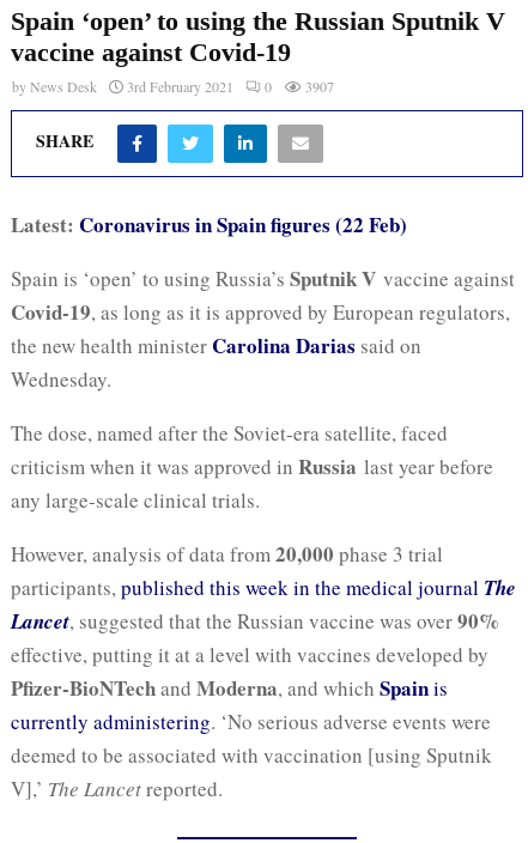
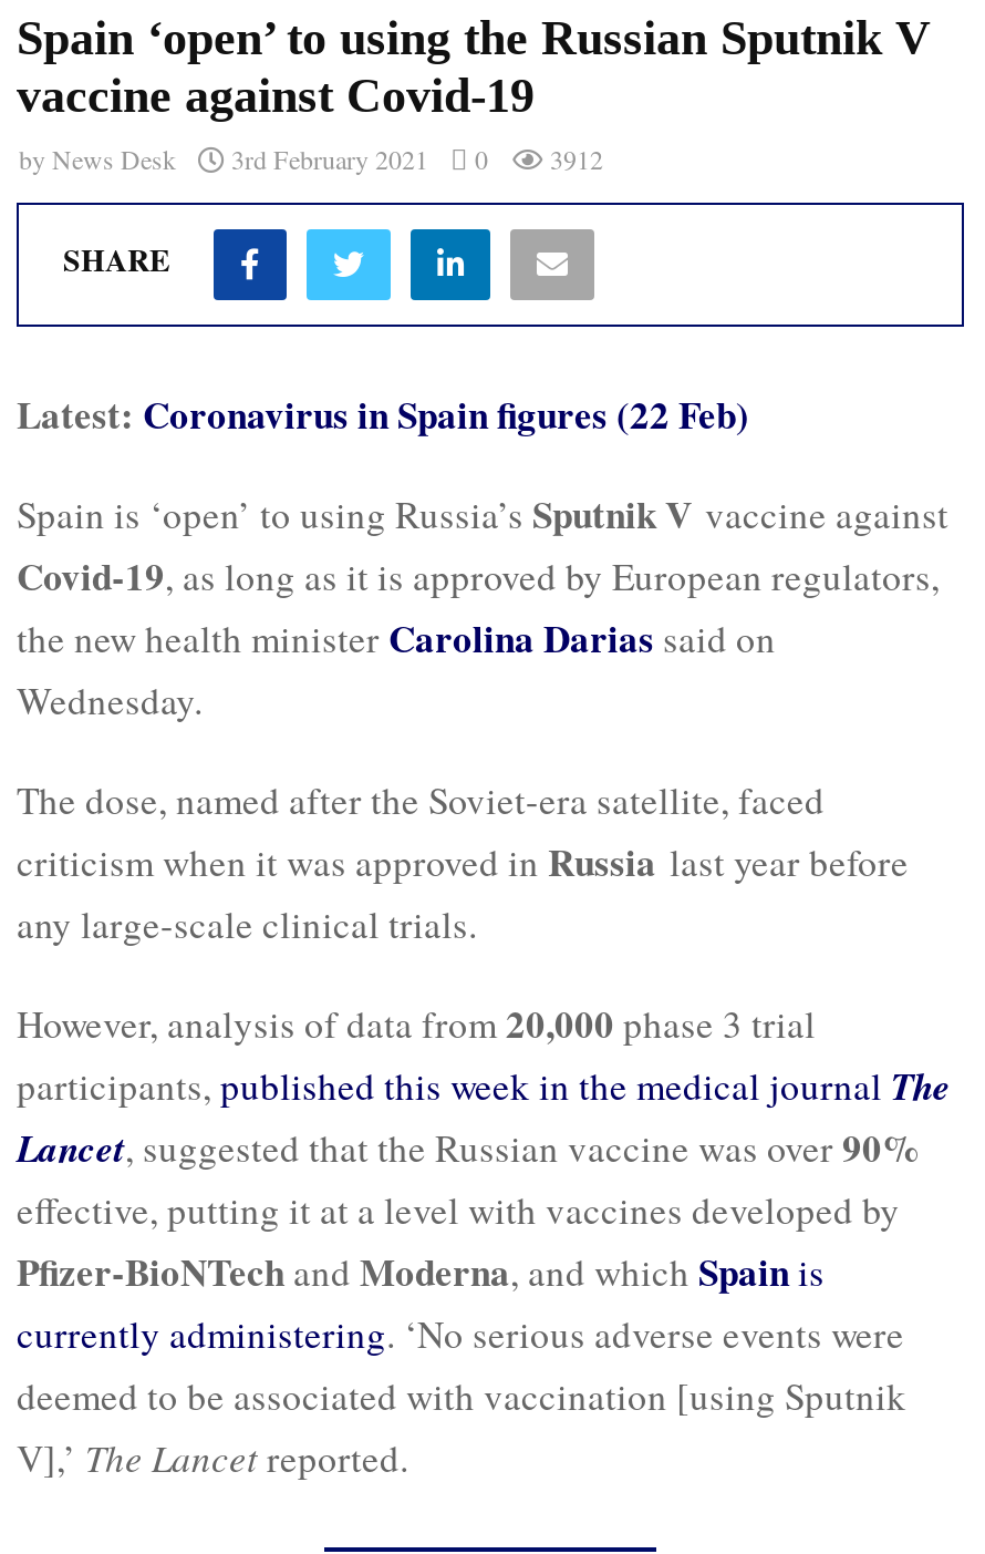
[12,77,334,96] by News Desk 3rd February 2021 0 3907 -> [19,141,603,176] by News Desk 3rd February 2021 0 3912

